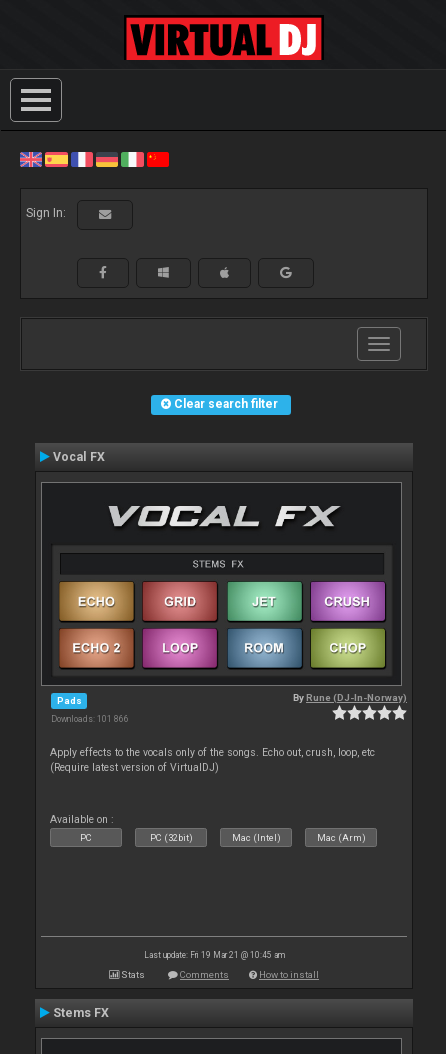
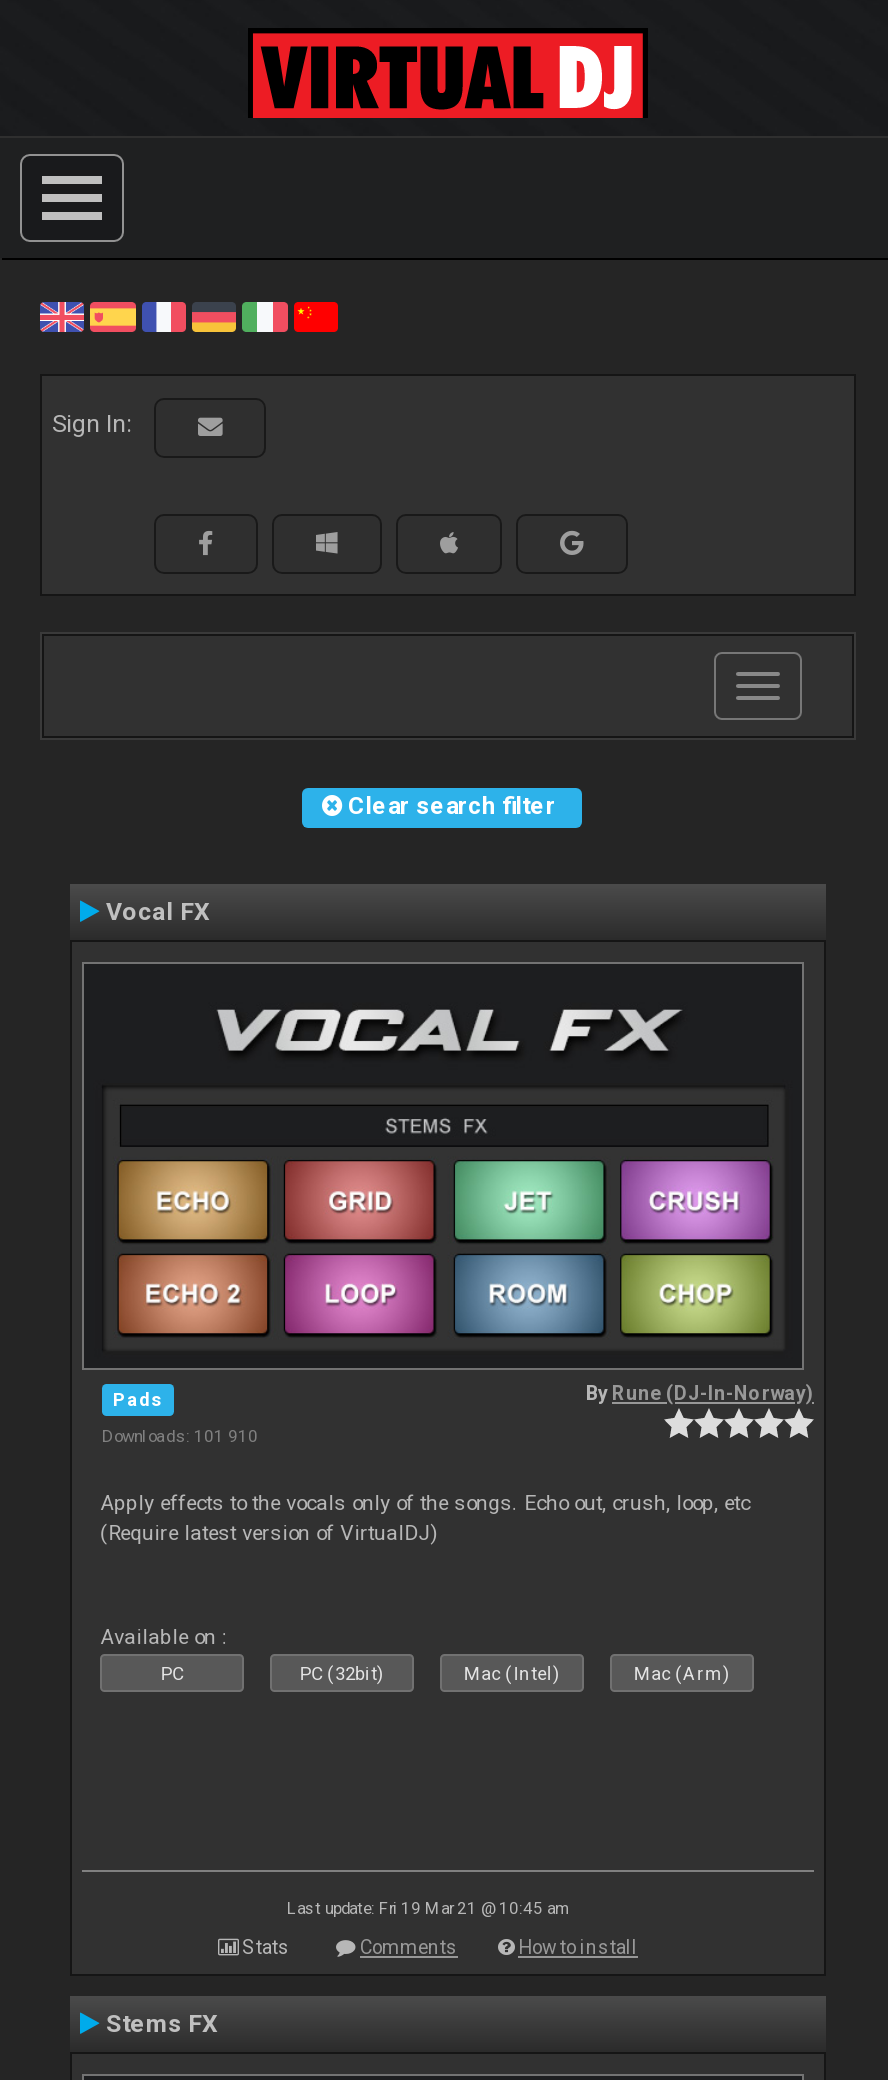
[51,714,129,724] Downloads: 101 866 -> [102,1425,258,1445] Downloads: 101 910

